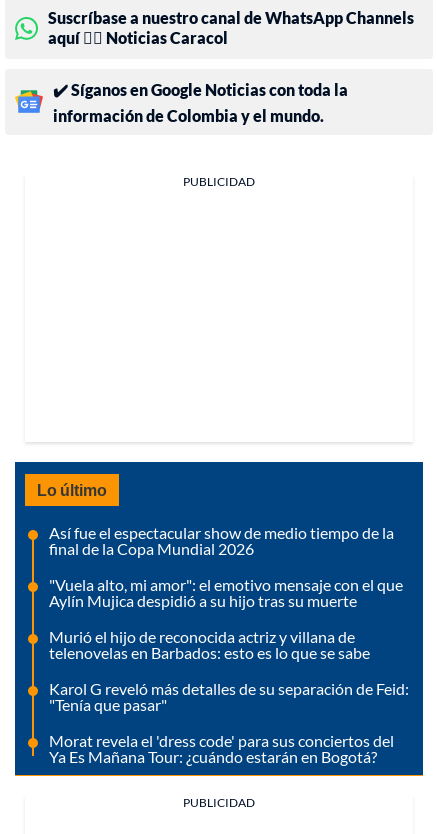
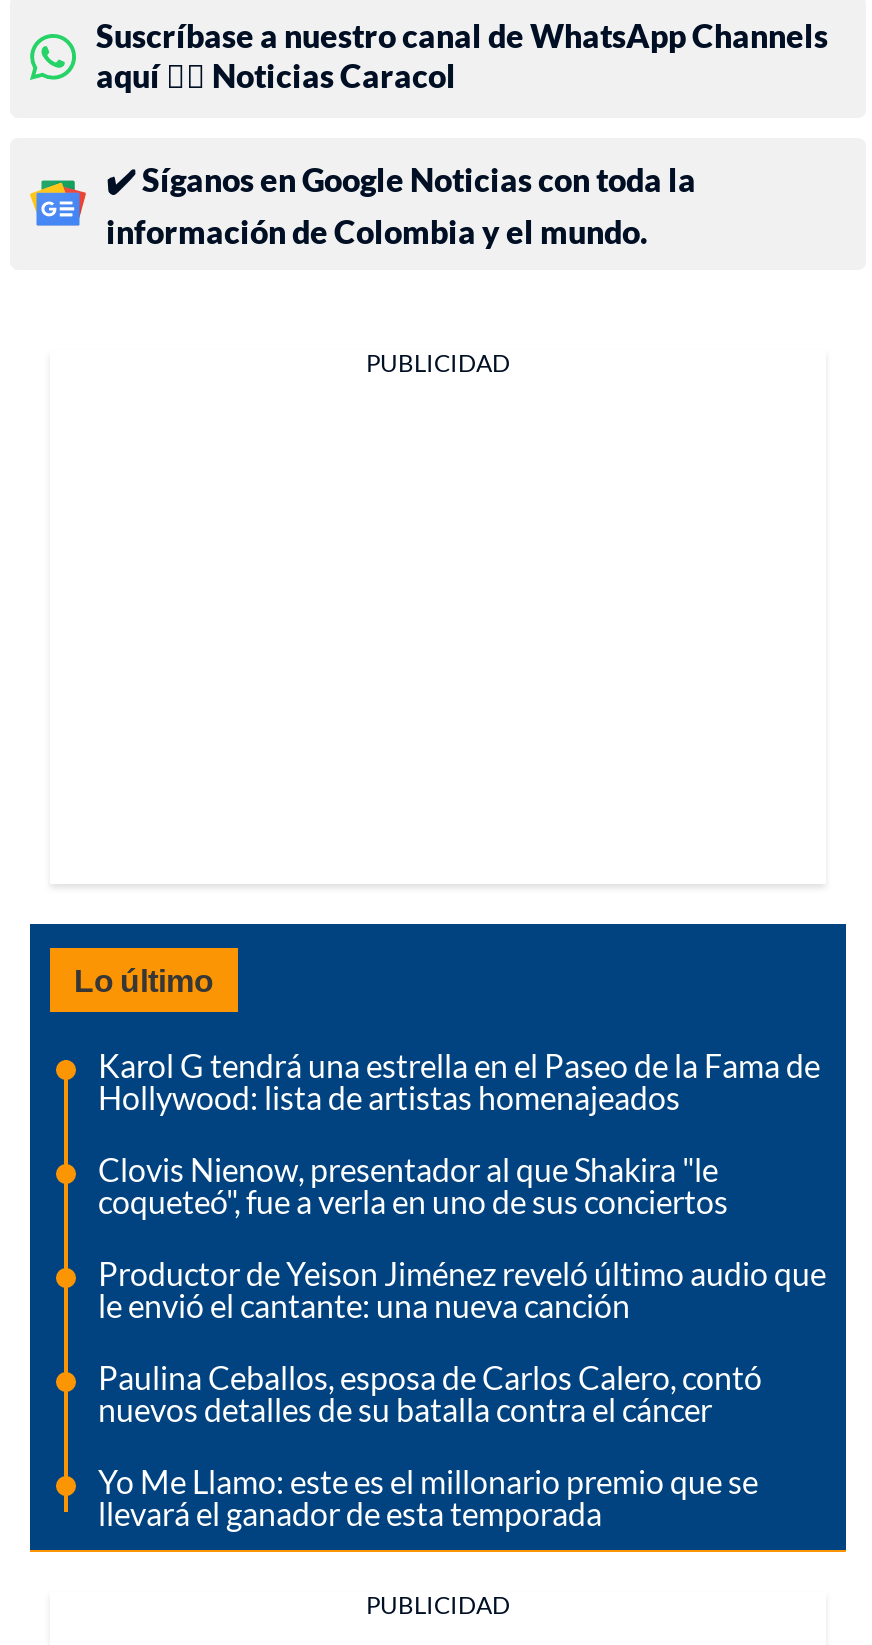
[49,523,394,558] Así fue el espectacular show de medio tiempo de la | final de la Copa Mundial 2026 -> [98,1046,820,1116] Karol G tendrá una estrella en el Paseo de la Fama de | Hollywood: lista de artistas homenajeados
[49,575,403,610] "Vuela alto, mi amor": el emotivo mensaje con el que | Aylín Mujica despidió a su hijo tras su muerte -> [98,1150,728,1220] Clovis Nienow, presentador al que Shakira "le | coqueteó", fue a verla en uno de sus conciertos
[49,627,370,662] Murió el hijo de reconocida actriz y villana de | telenovelas en Barbados: esto es lo que se sabe -> [98,1254,826,1324] Productor de Yeison Jiménez reveló último audio que | le envió el cantante: una nueva canción
[49,679,409,714] Karol G reveló más detalles de su separación de Feid: | "Tenía que pasar" -> [98,1358,762,1428] Paulina Ceballos, esposa de Carlos Calero, contó | nuevos detalles de su batalla contra el cáncer
[49,731,394,766] Morat revela el 'dress code' para sus conciertos del | Ya Es Mañana Tour: ¿cuándo estarán en Bogotá? -> [98,1462,758,1532] Yo Me Llamo: este es el millonario premio que se | llevará el ganador de esta temporada

